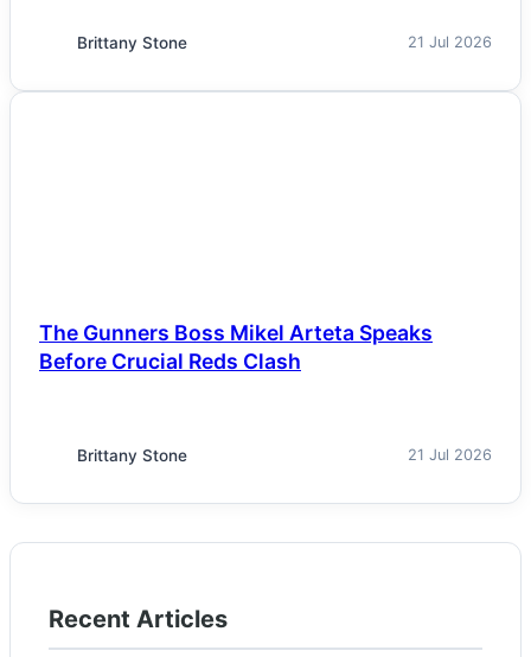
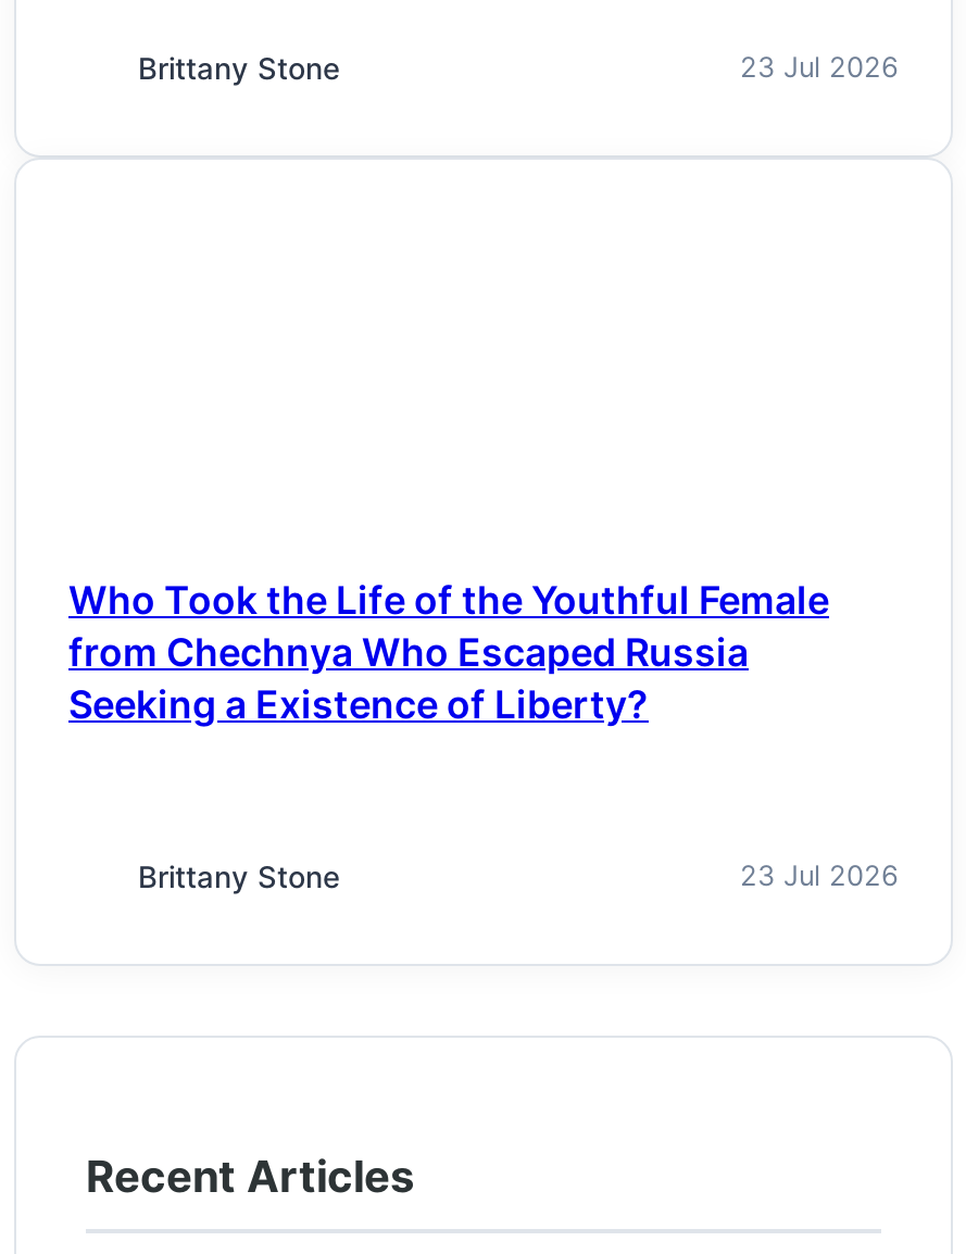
[408,34,492,51] 21 Jul 2026 -> [740,52,899,84] 23 Jul 2026
[39,321,433,374] The Gunners Boss Mikel Arteta Speaks | Before Crucial Reds Clash -> [68,578,829,728] Who Took the Life of the Youthful Female | from Chechnya Who Escaped Russia | Seeking a Existence of Liberty?
[408,446,492,464] 21 Jul 2026 -> [740,860,899,893] 23 Jul 2026

